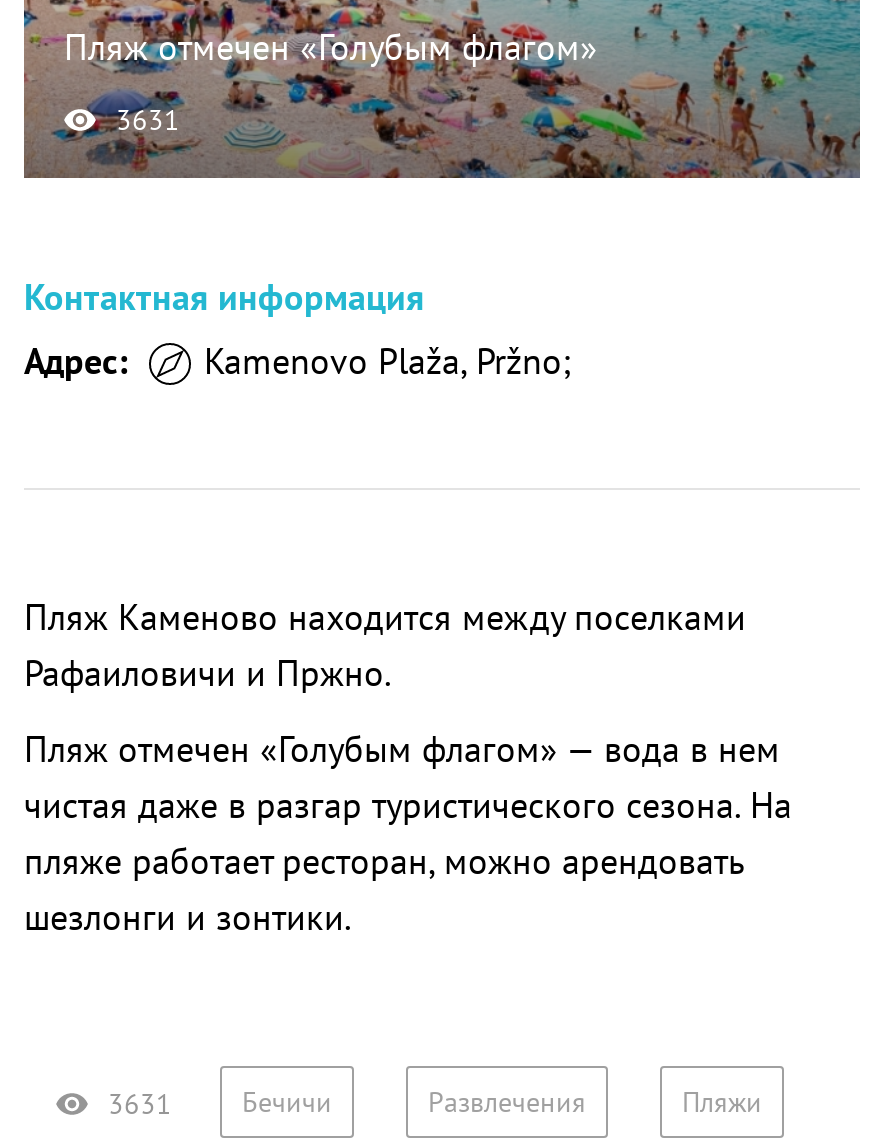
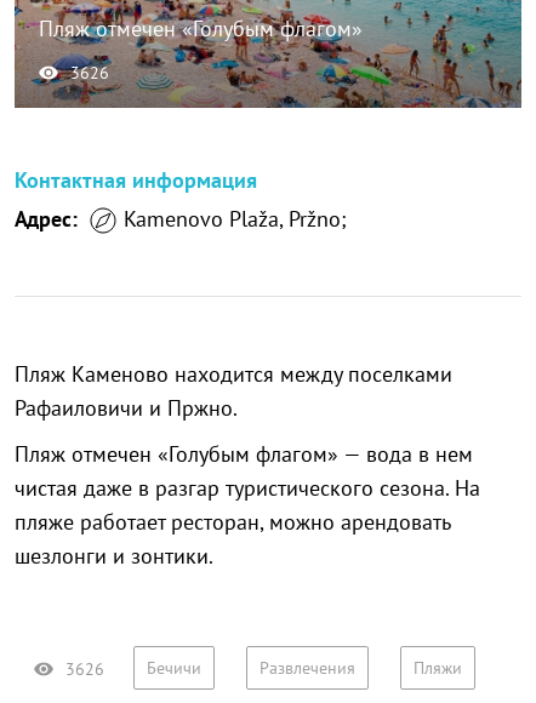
[116,102,180,138] 3631 -> [70,62,109,84] 3626
[108,1084,332,1122] 3631 Бечичи -> [65,657,201,680] 3626 Бечичи

